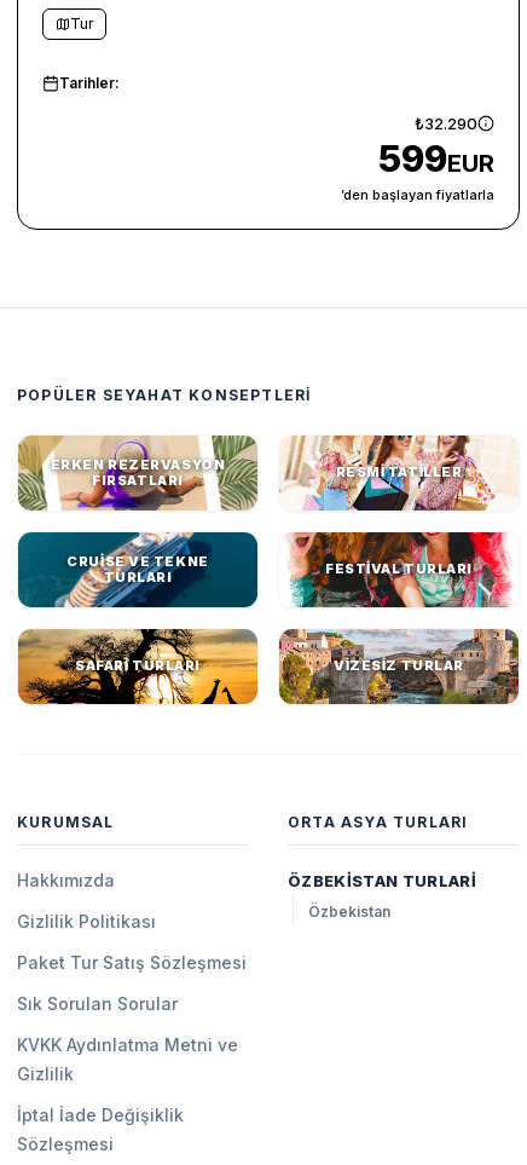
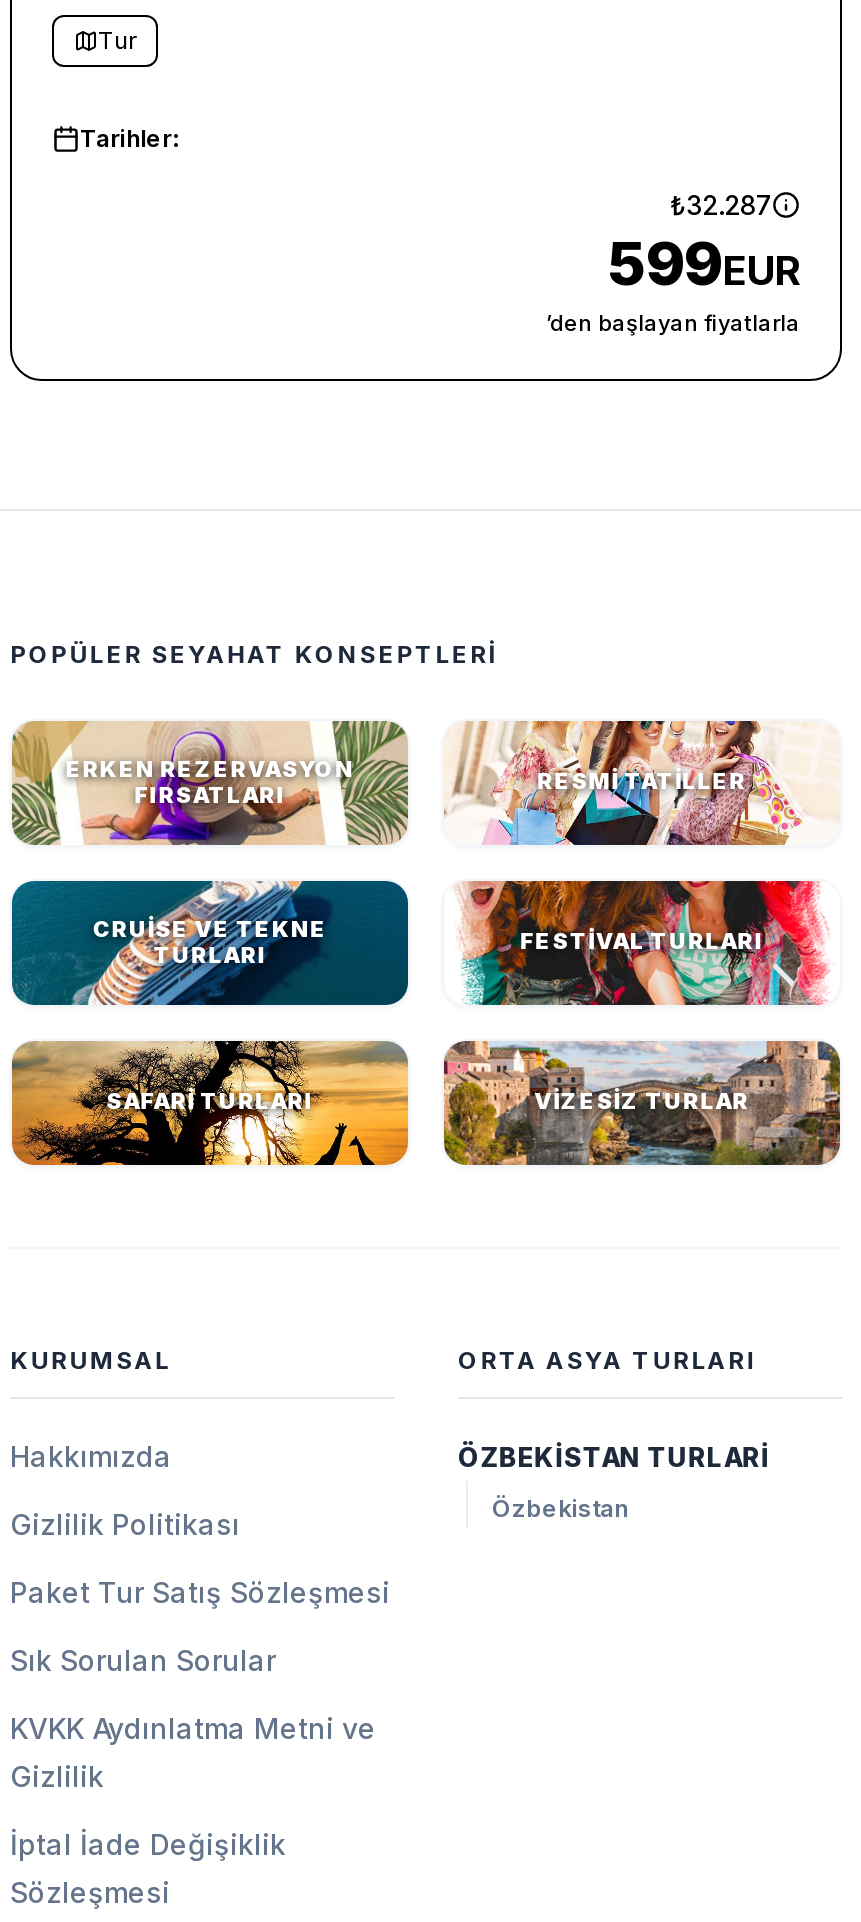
[415,114,477,133] ₺32.290 -> [670,189,772,221] ₺32.287

